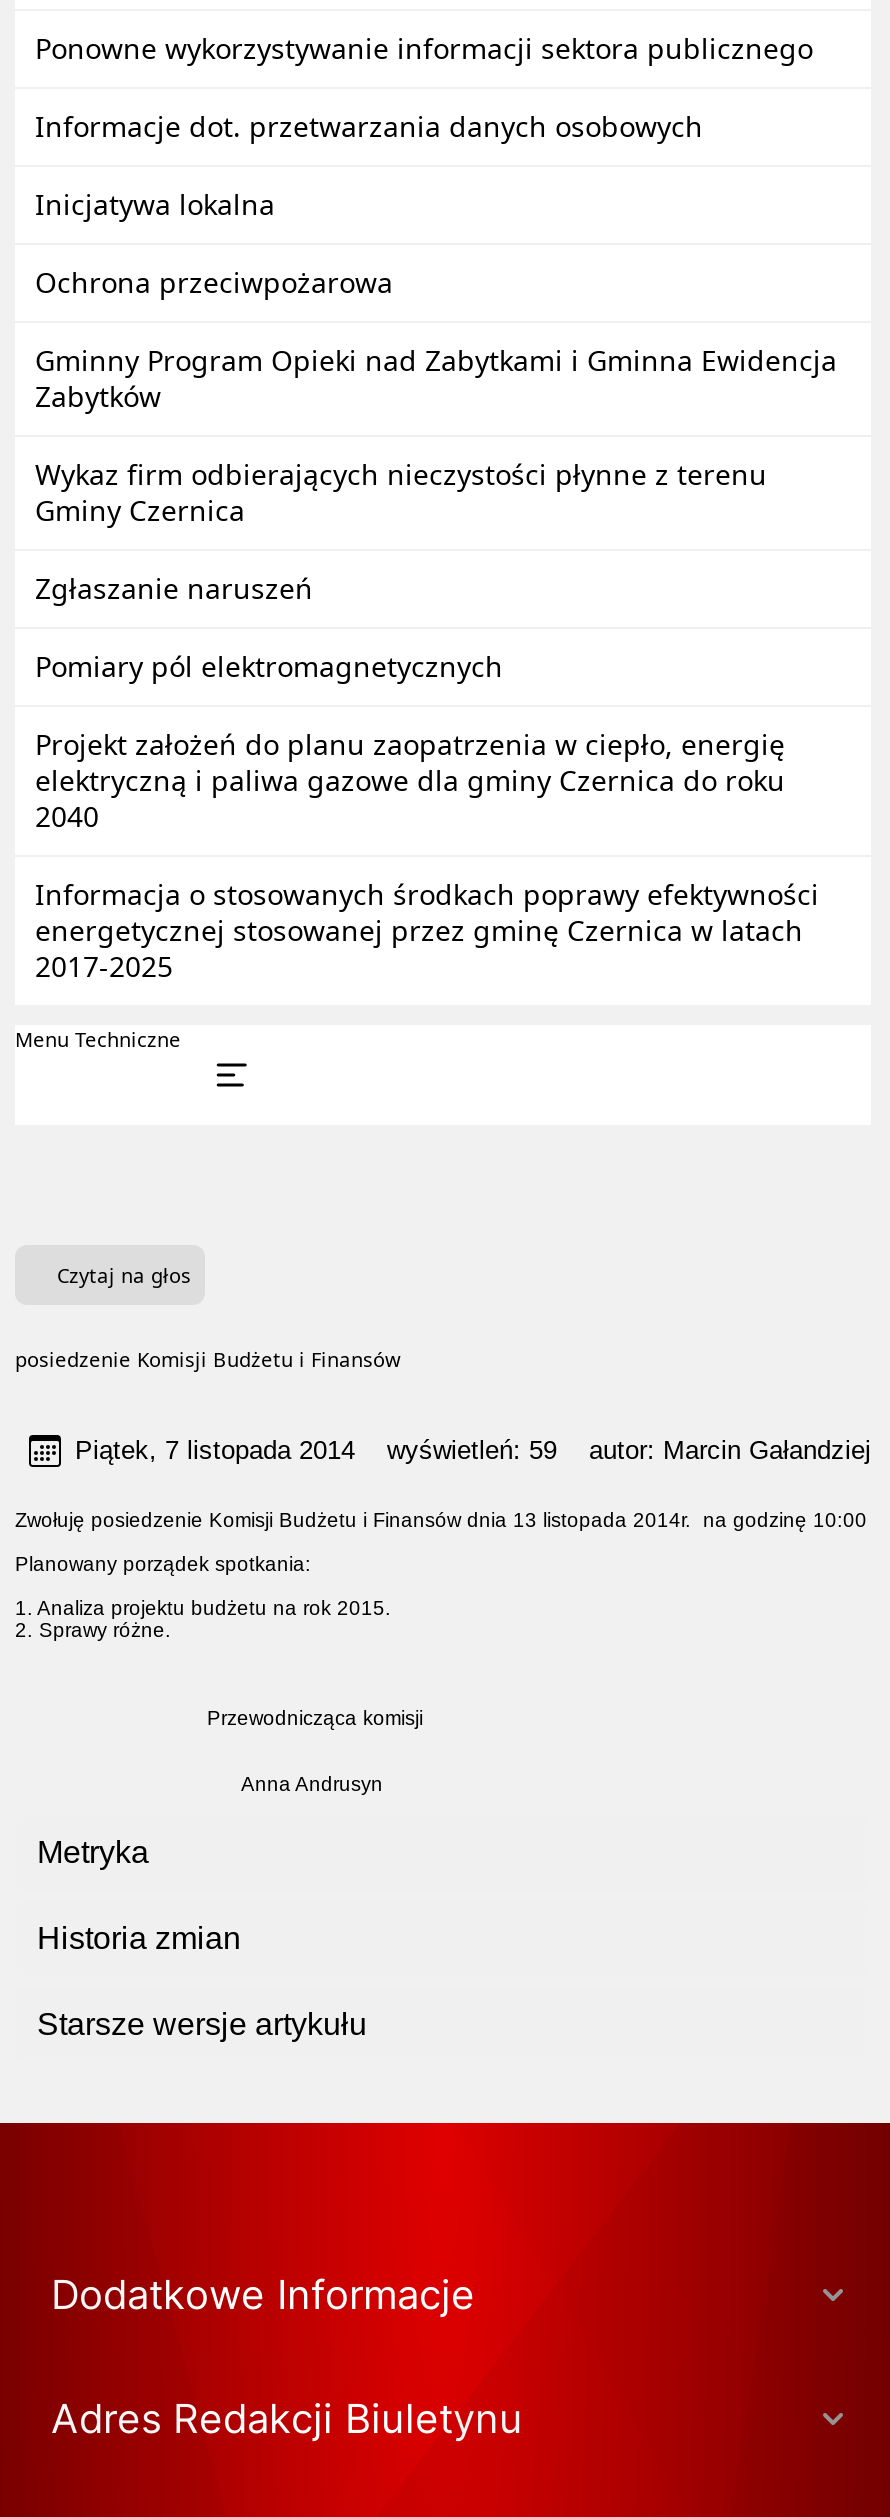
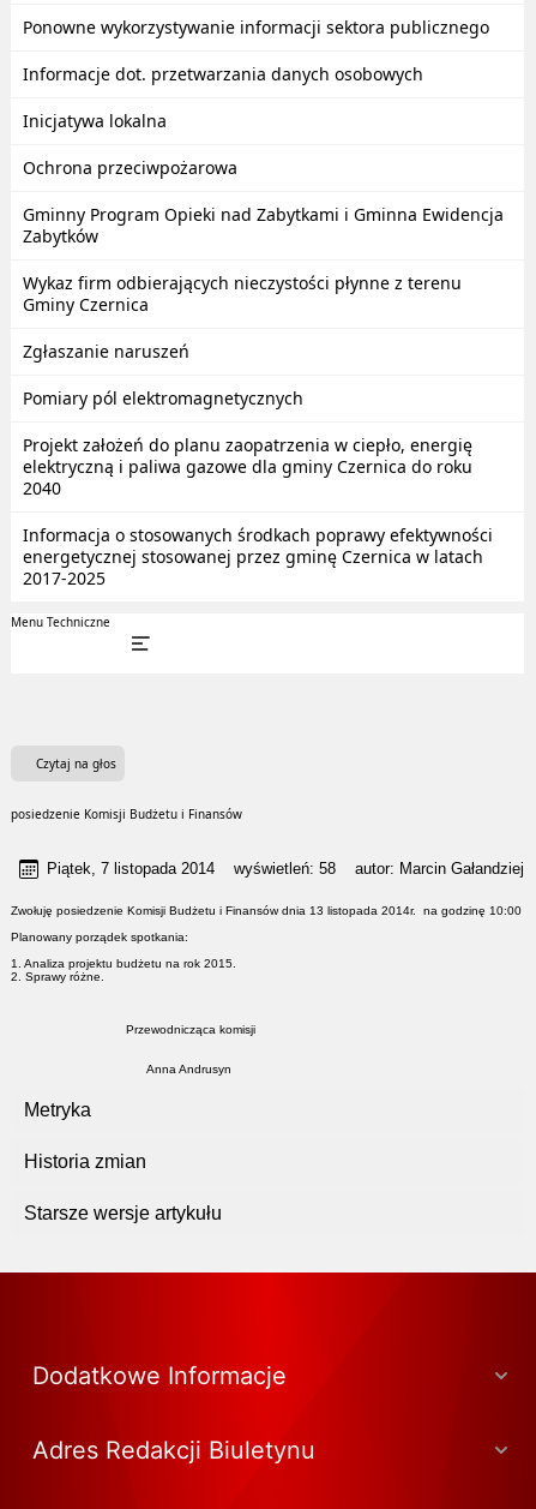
[75,1435,871,1465] Piątek, 7 listopada 2014 wyświetleń: 59 autor: Marcin Gałandziej -> [47,860,524,878] Piątek, 7 listopada 2014 wyświetleń: 58 autor: Marcin Gałandziej

